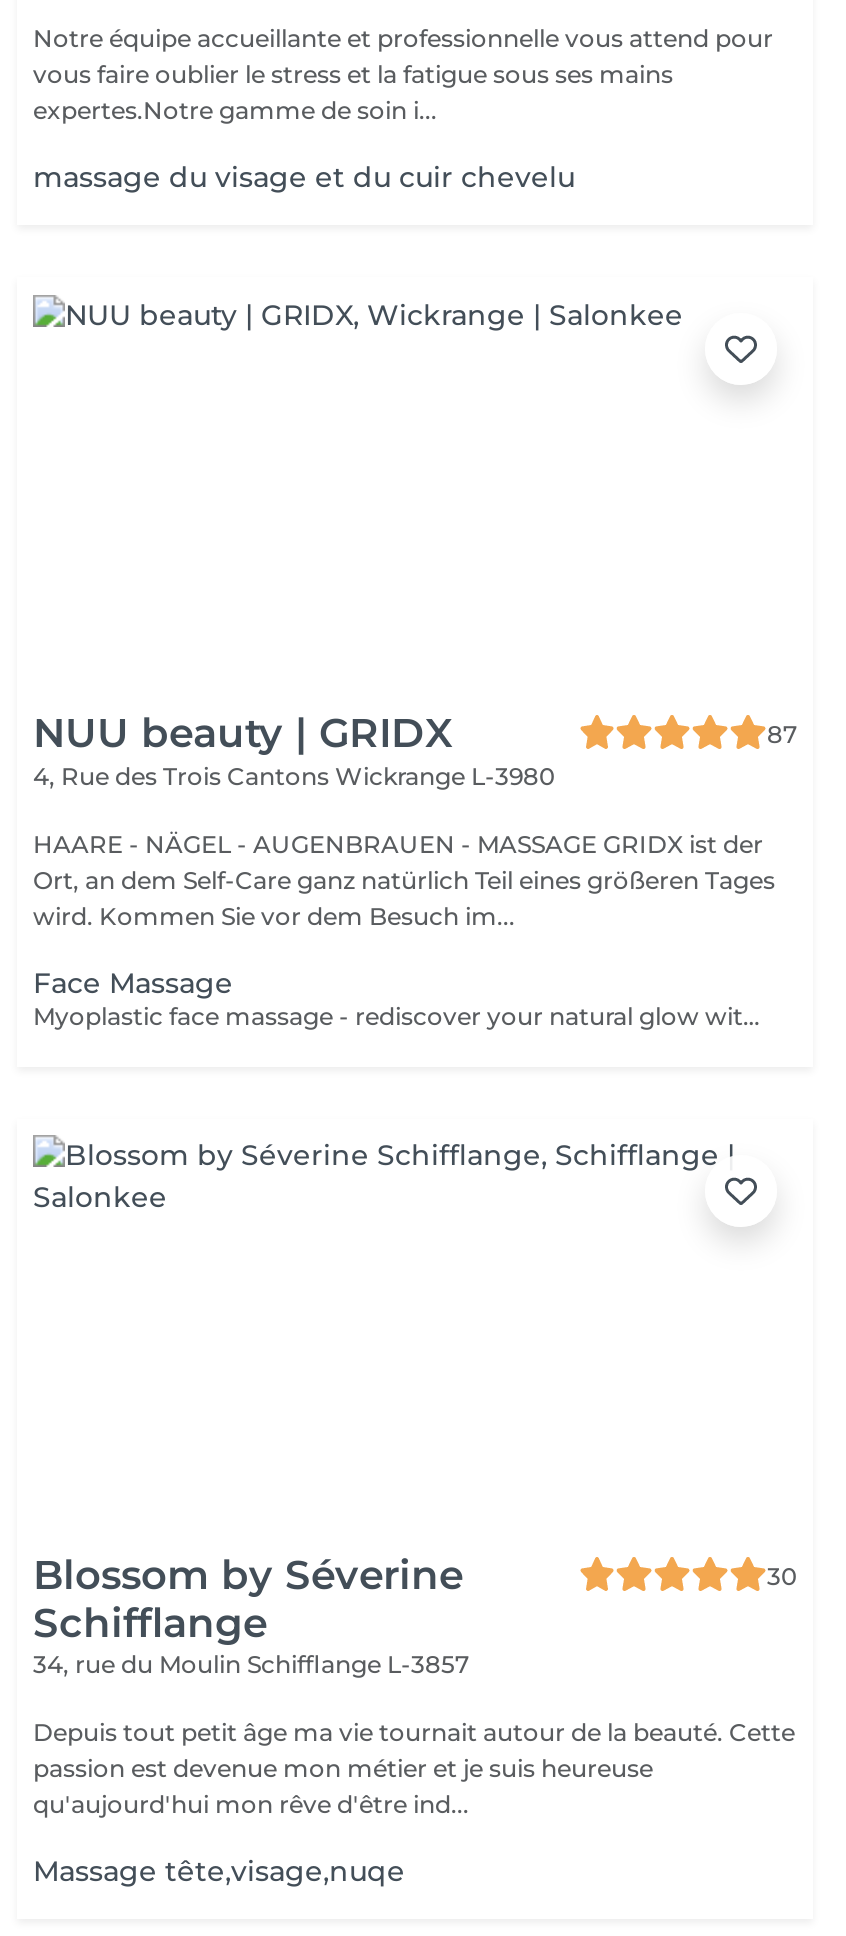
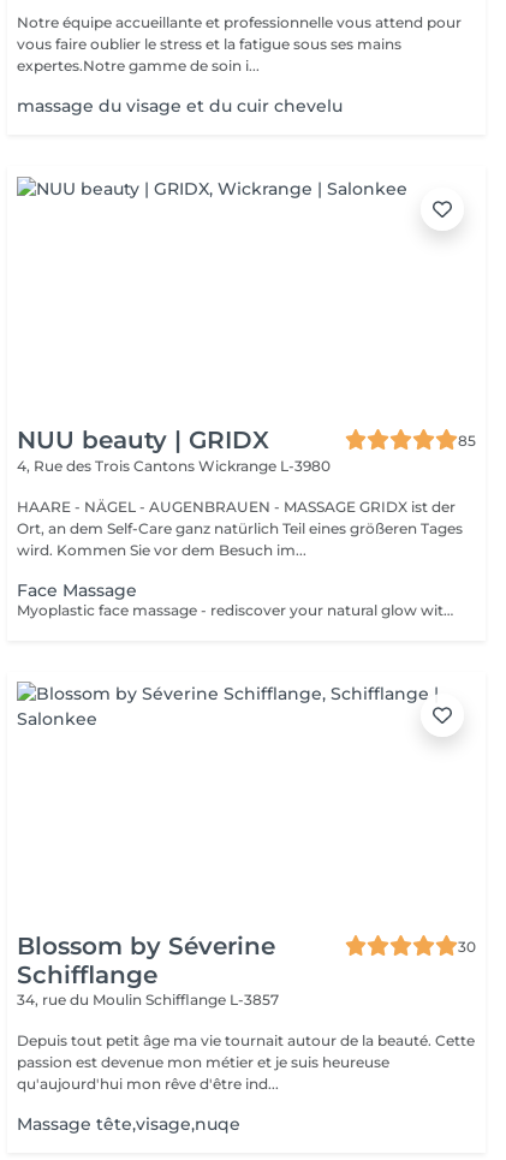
[767,719,797,749] 87 -> [458,432,476,450] 85

